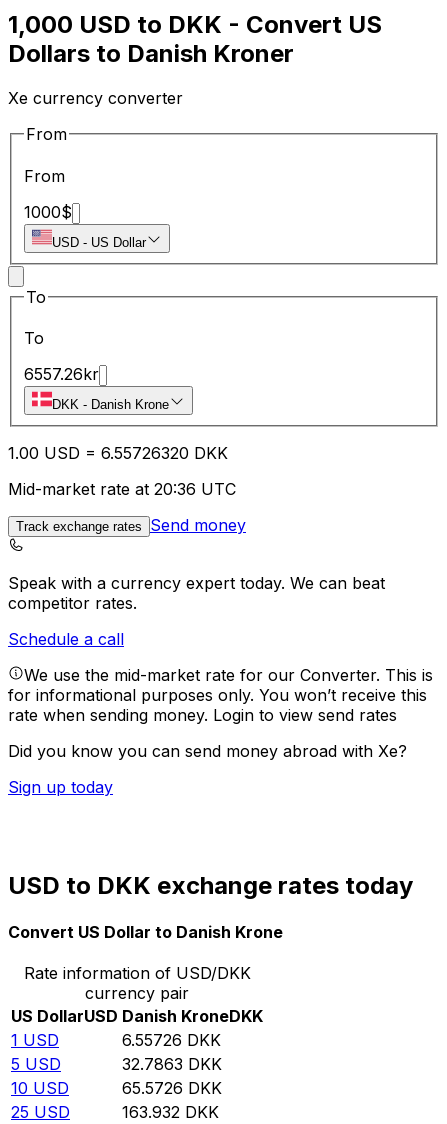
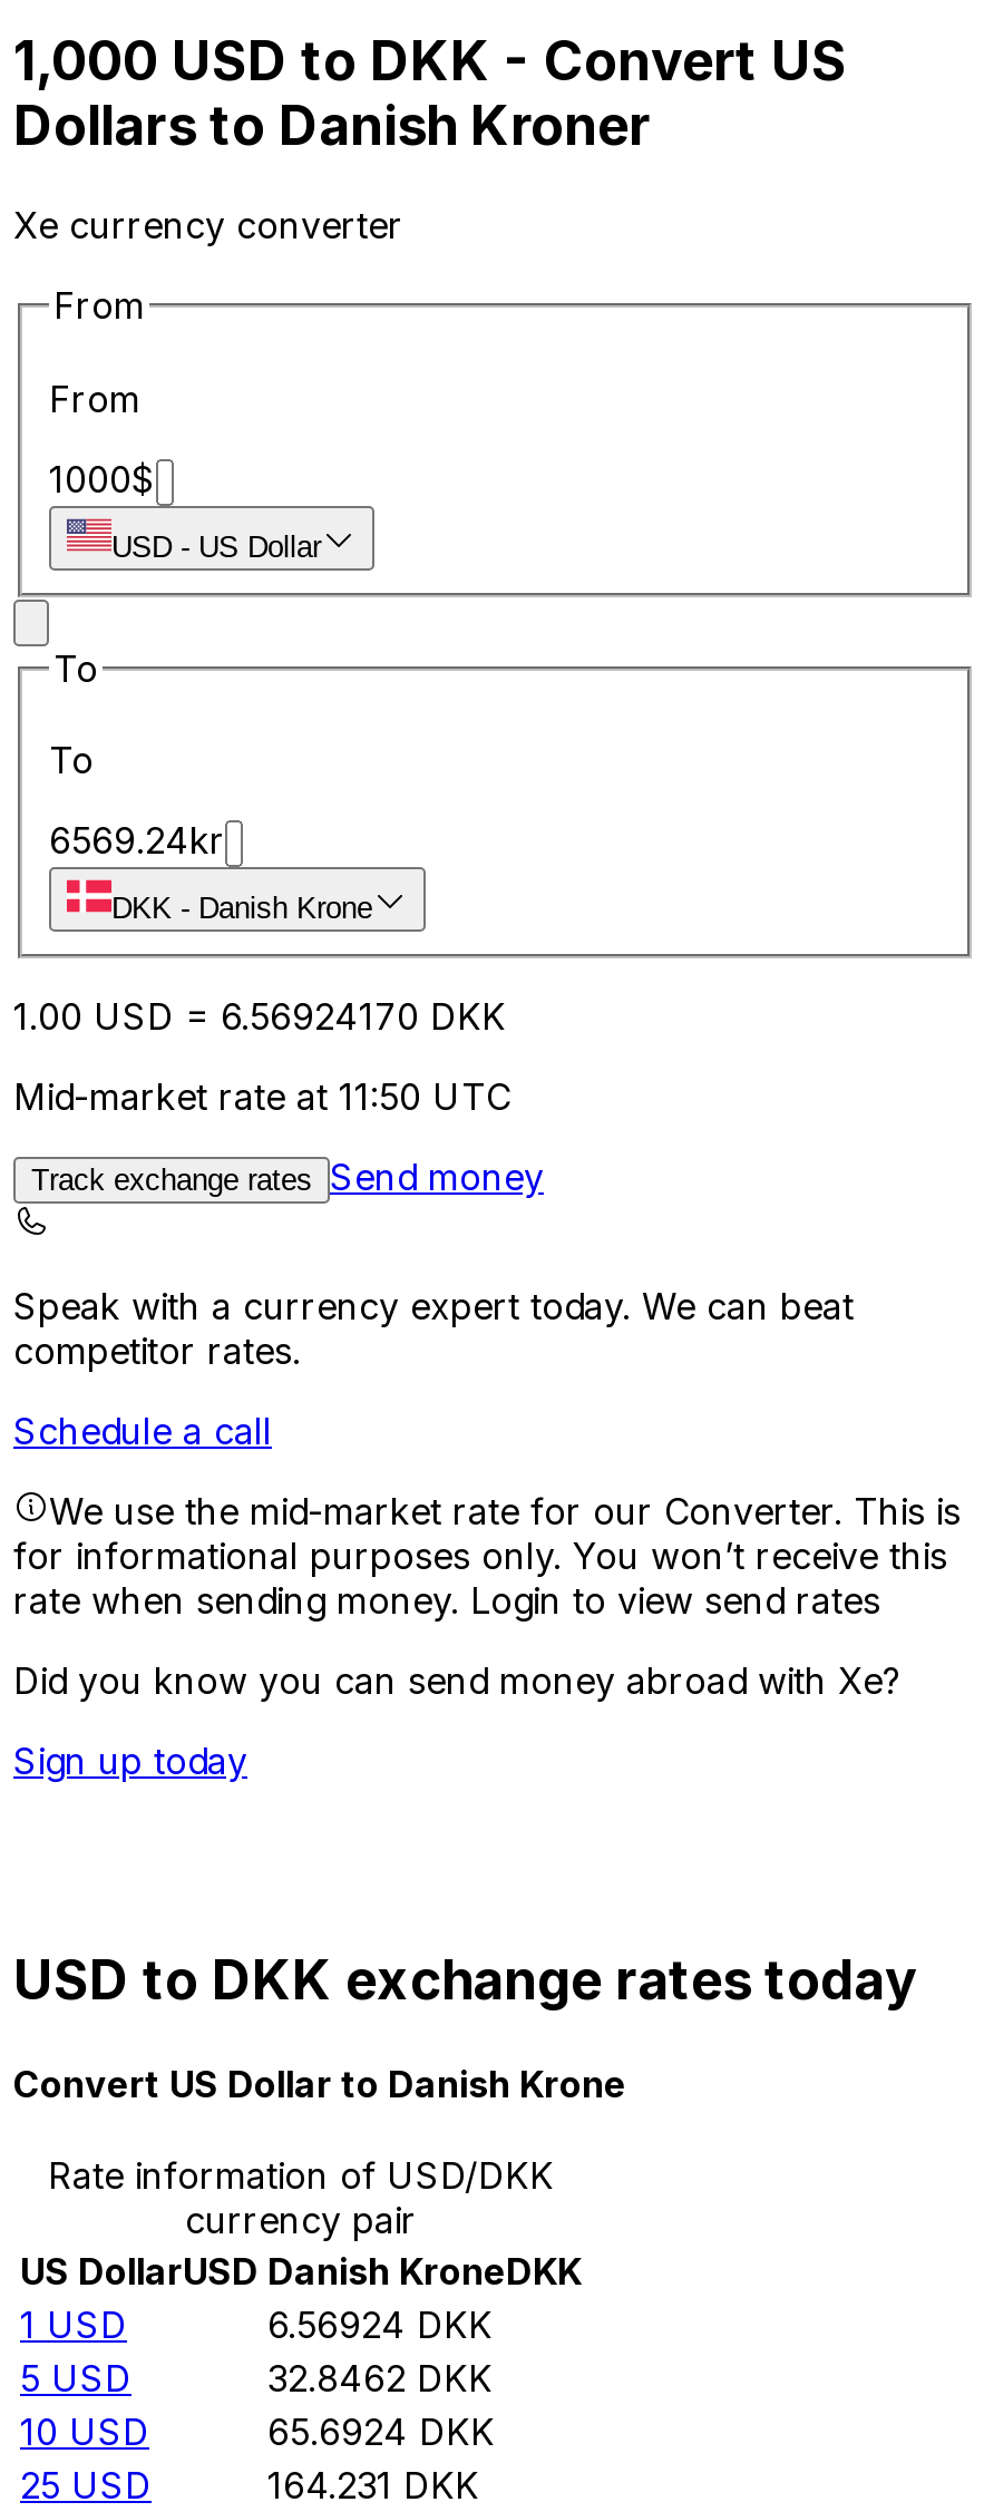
[24,364,99,384] 6557.26kr -> [49,819,225,863] 6569.24kr
[8,443,228,463] 1.00 USD = 6.55726320 DKK -> [13,995,506,1040] 1.00 USD = 6.56924170 DKK
[8,479,236,499] Mid-market rate at 20:36 UTC -> [13,1075,510,1120] Mid-market rate at 11:50 UTC
[122,1030,221,1050] 6.55726 DKK -> [267,2302,493,2347] 6.56924 DKK
[122,1054,222,1074] 32.7863 DKK -> [267,2356,493,2400] 32.8462 DKK
[122,1078,222,1098] 65.5726 DKK -> [267,2409,495,2454] 65.6924 DKK
[122,1102,219,1122] 163.932 DKK -> [267,2463,479,2507] 164.231 DKK

